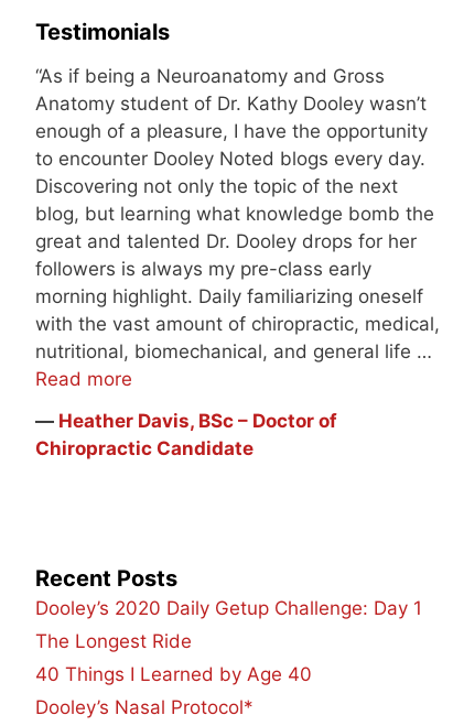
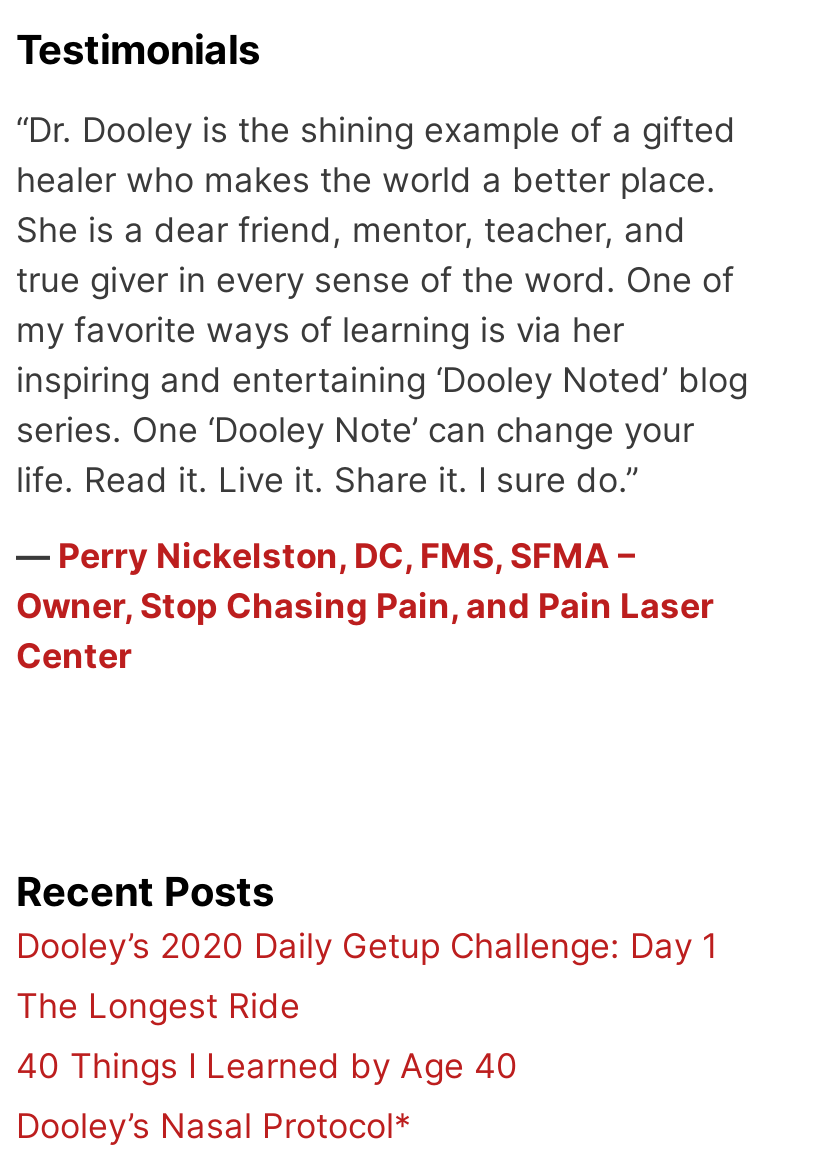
[35,65,440,390] “As if being a Neuroanatomy and Gross | Anatomy student of Dr. Kathy Dooley wasn’t | enough of a pleasure, I have the opportunity | to encounter Dooley Noted blogs every day. | Discovering not only the topic of the next | blog, but learning what knowledge bomb the | great and talented Dr. Dooley drops for her | followers is always my pre-class early | morning highlight. Daily familiarizing oneself | with the vast amount of chiropractic, medical, | nutritional, biomechanical, and general life … | Read more -> [16,110,748,500] “Dr. Dooley is the shining example of a gifted | healer who makes the world a better place. | She is a dear friend, mentor, teacher, and | true giver in every sense of the word. One of | my favorite ways of learning is via her | inspiring and entertaining ‘Dooley Noted’ blog | series. One ‘Dooley Note’ can change your | life. Read it. Live it. Share it. I sure do.”
[35,409,337,459] ― Heather Davis, BSc – Doctor of | Chiropractic Candidate -> [16,535,714,675] ― Perry Nickelston, DC, FMS, SFMA – | Owner, Stop Chasing Pain, and Pain Laser | Center

